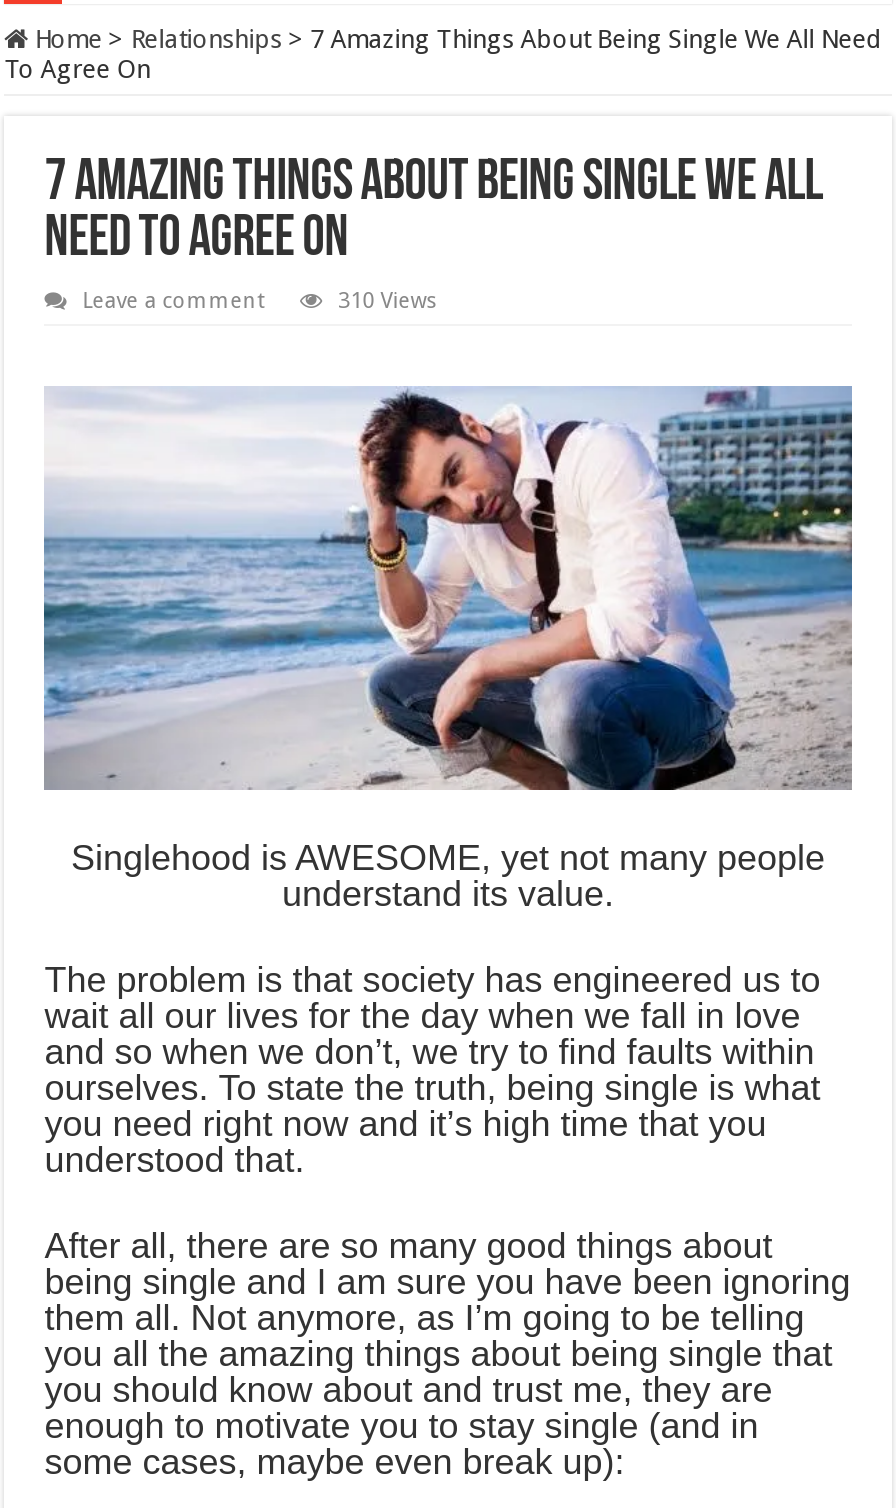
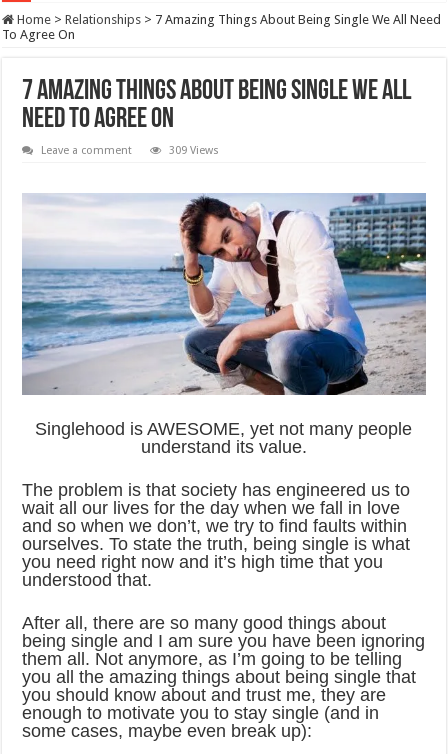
[338,288,438,314] 310 Views -> [169,144,219,157] 309 Views

